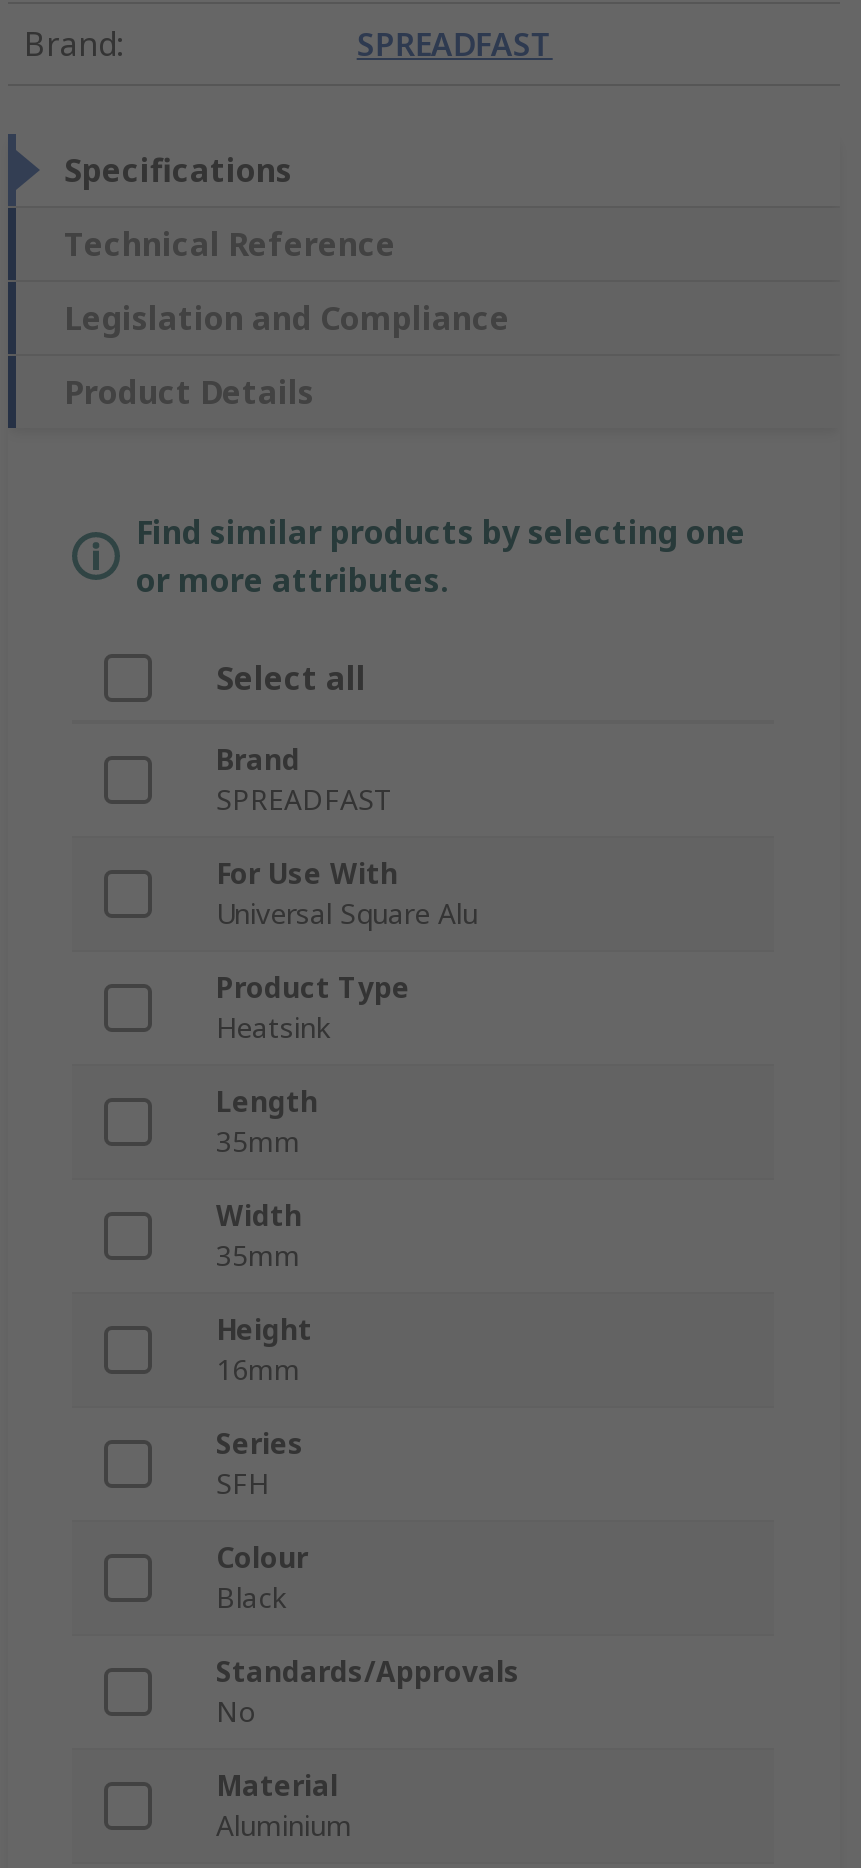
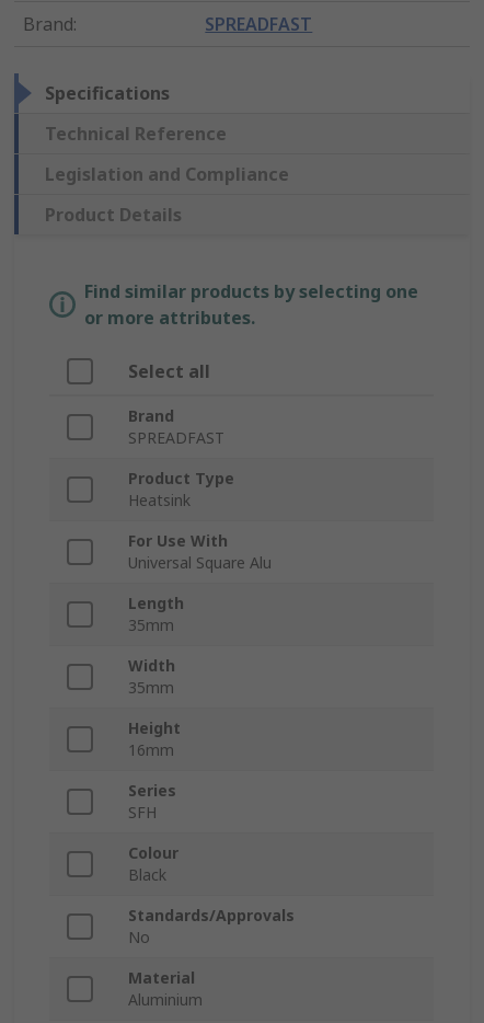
moved [216,855,478,933] -> [128,531,272,573]: For Use With | Universal Square Alu
moved [216,969,410,1047] -> [128,468,234,511]: Product Type | Heatsink

